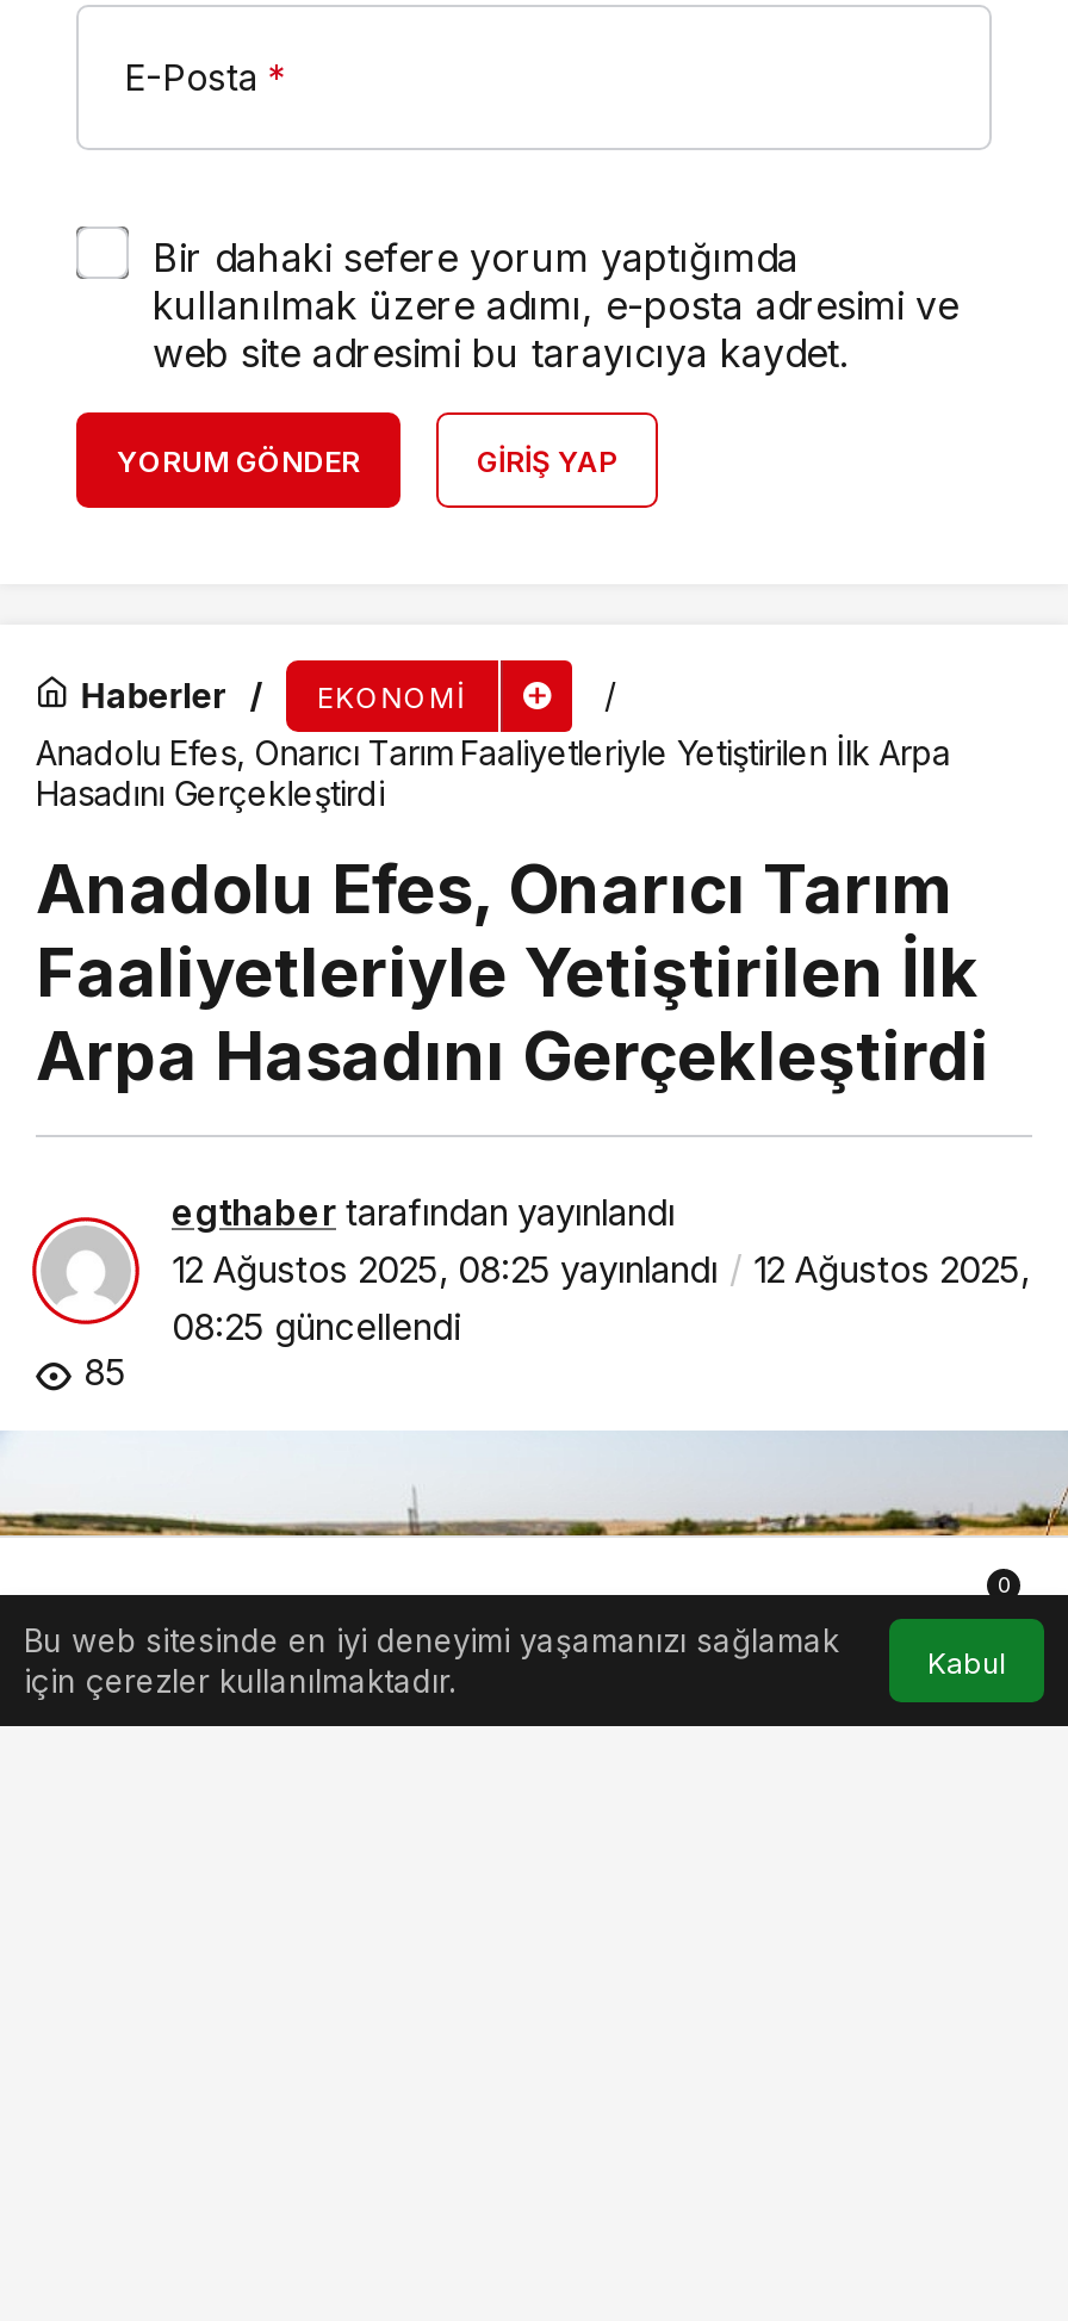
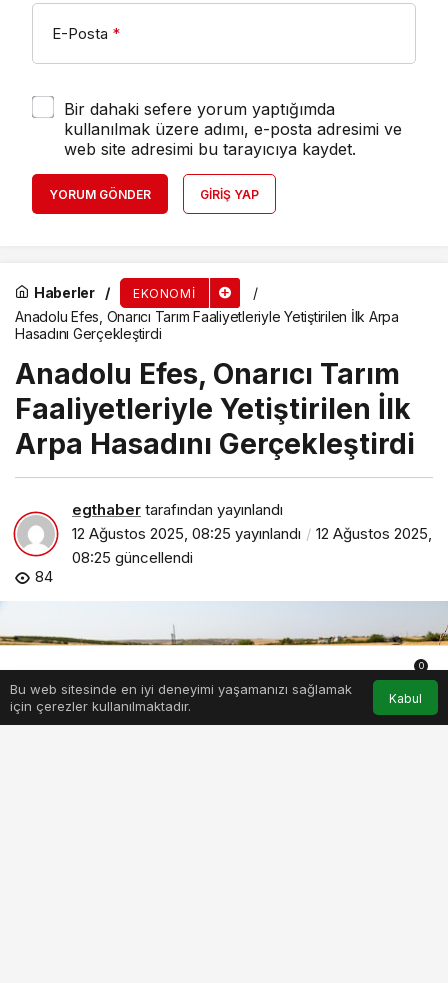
[83,1351,126,1396] 85 -> [35,567,53,586] 84

